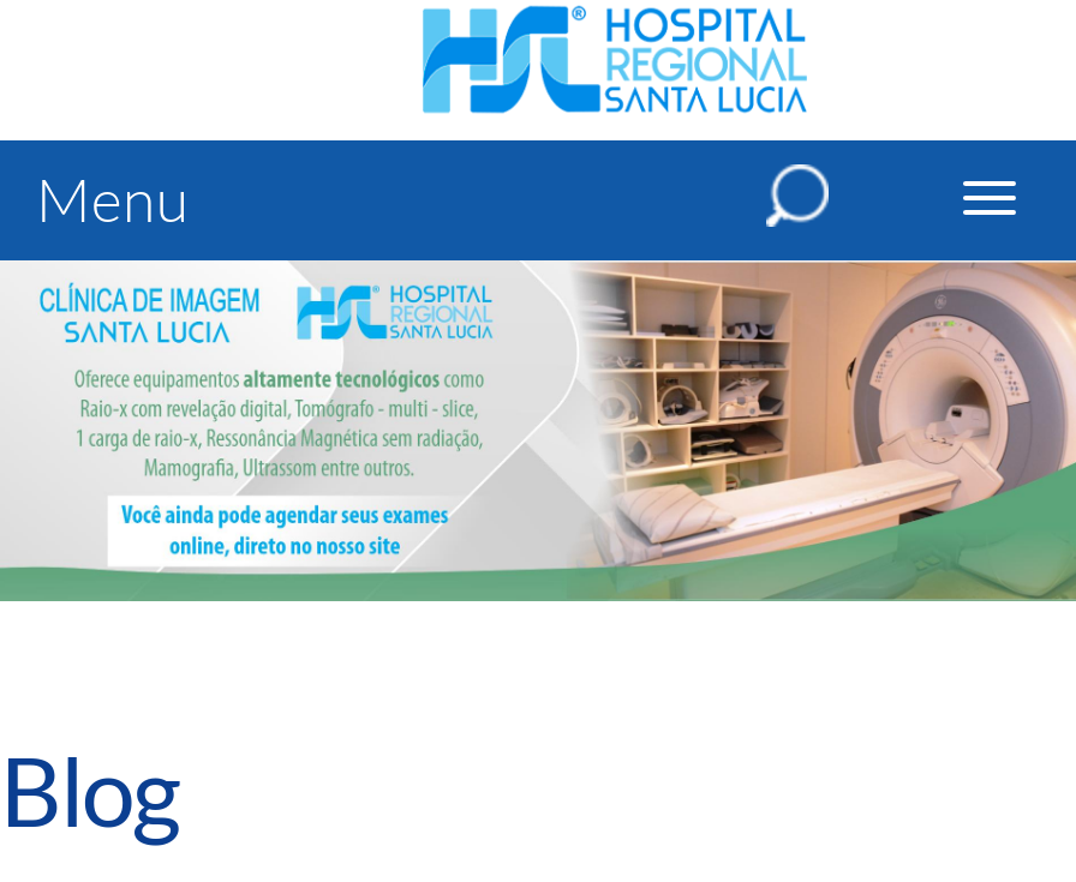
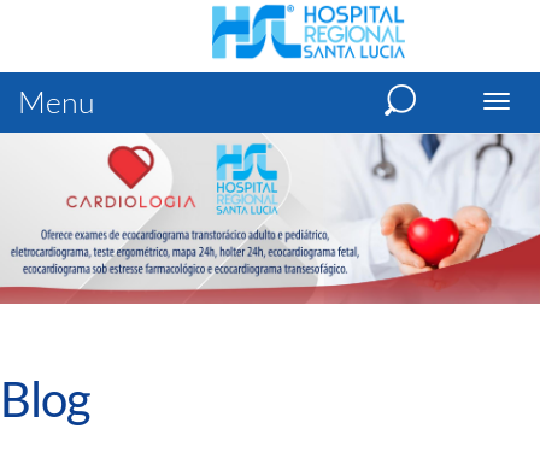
[7,260,1069,601] [image] -> [4,133,536,304] [image]

